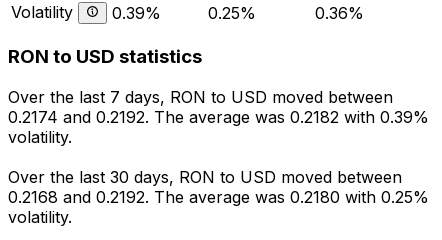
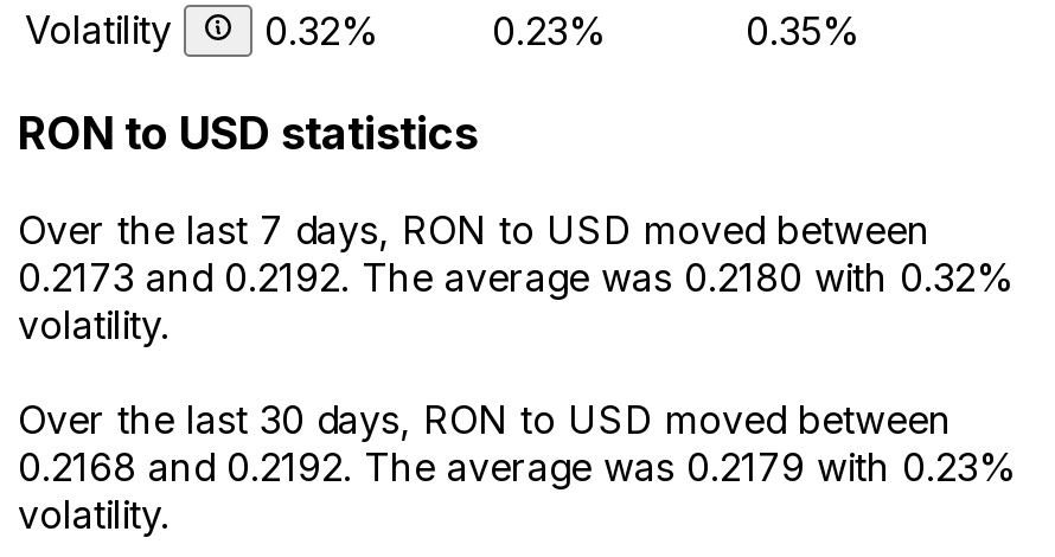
[11,2,161,23] Volatility 0.39% -> [25,5,378,54] Volatility 0.32%
[208,3,256,23] 0.25% -> [492,6,606,54] 0.23%
[315,3,364,23] 0.36% -> [746,6,859,54] 0.35%
[8,107,429,127] 0.2174 and 0.2192. The average was 0.2182 with 0.39% -> [18,254,1014,301] 0.2173 and 0.2192. The average was 0.2180 with 0.32%
[8,187,429,207] 0.2168 and 0.2192. The average was 0.2180 with 0.25% -> [18,443,1016,491] 0.2168 and 0.2192. The average was 0.2179 with 0.23%

